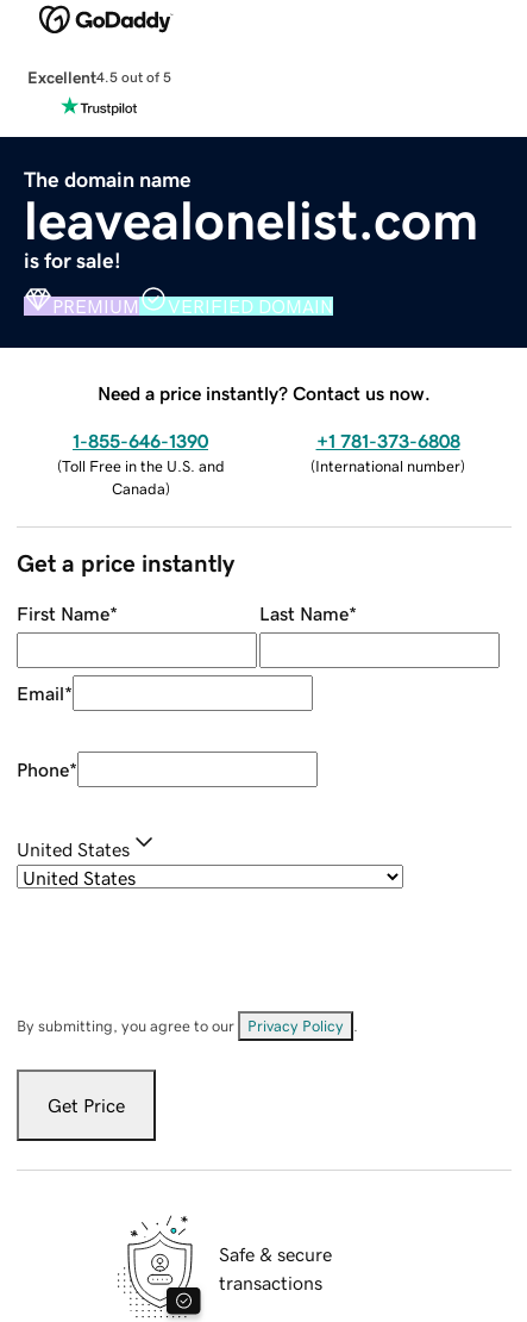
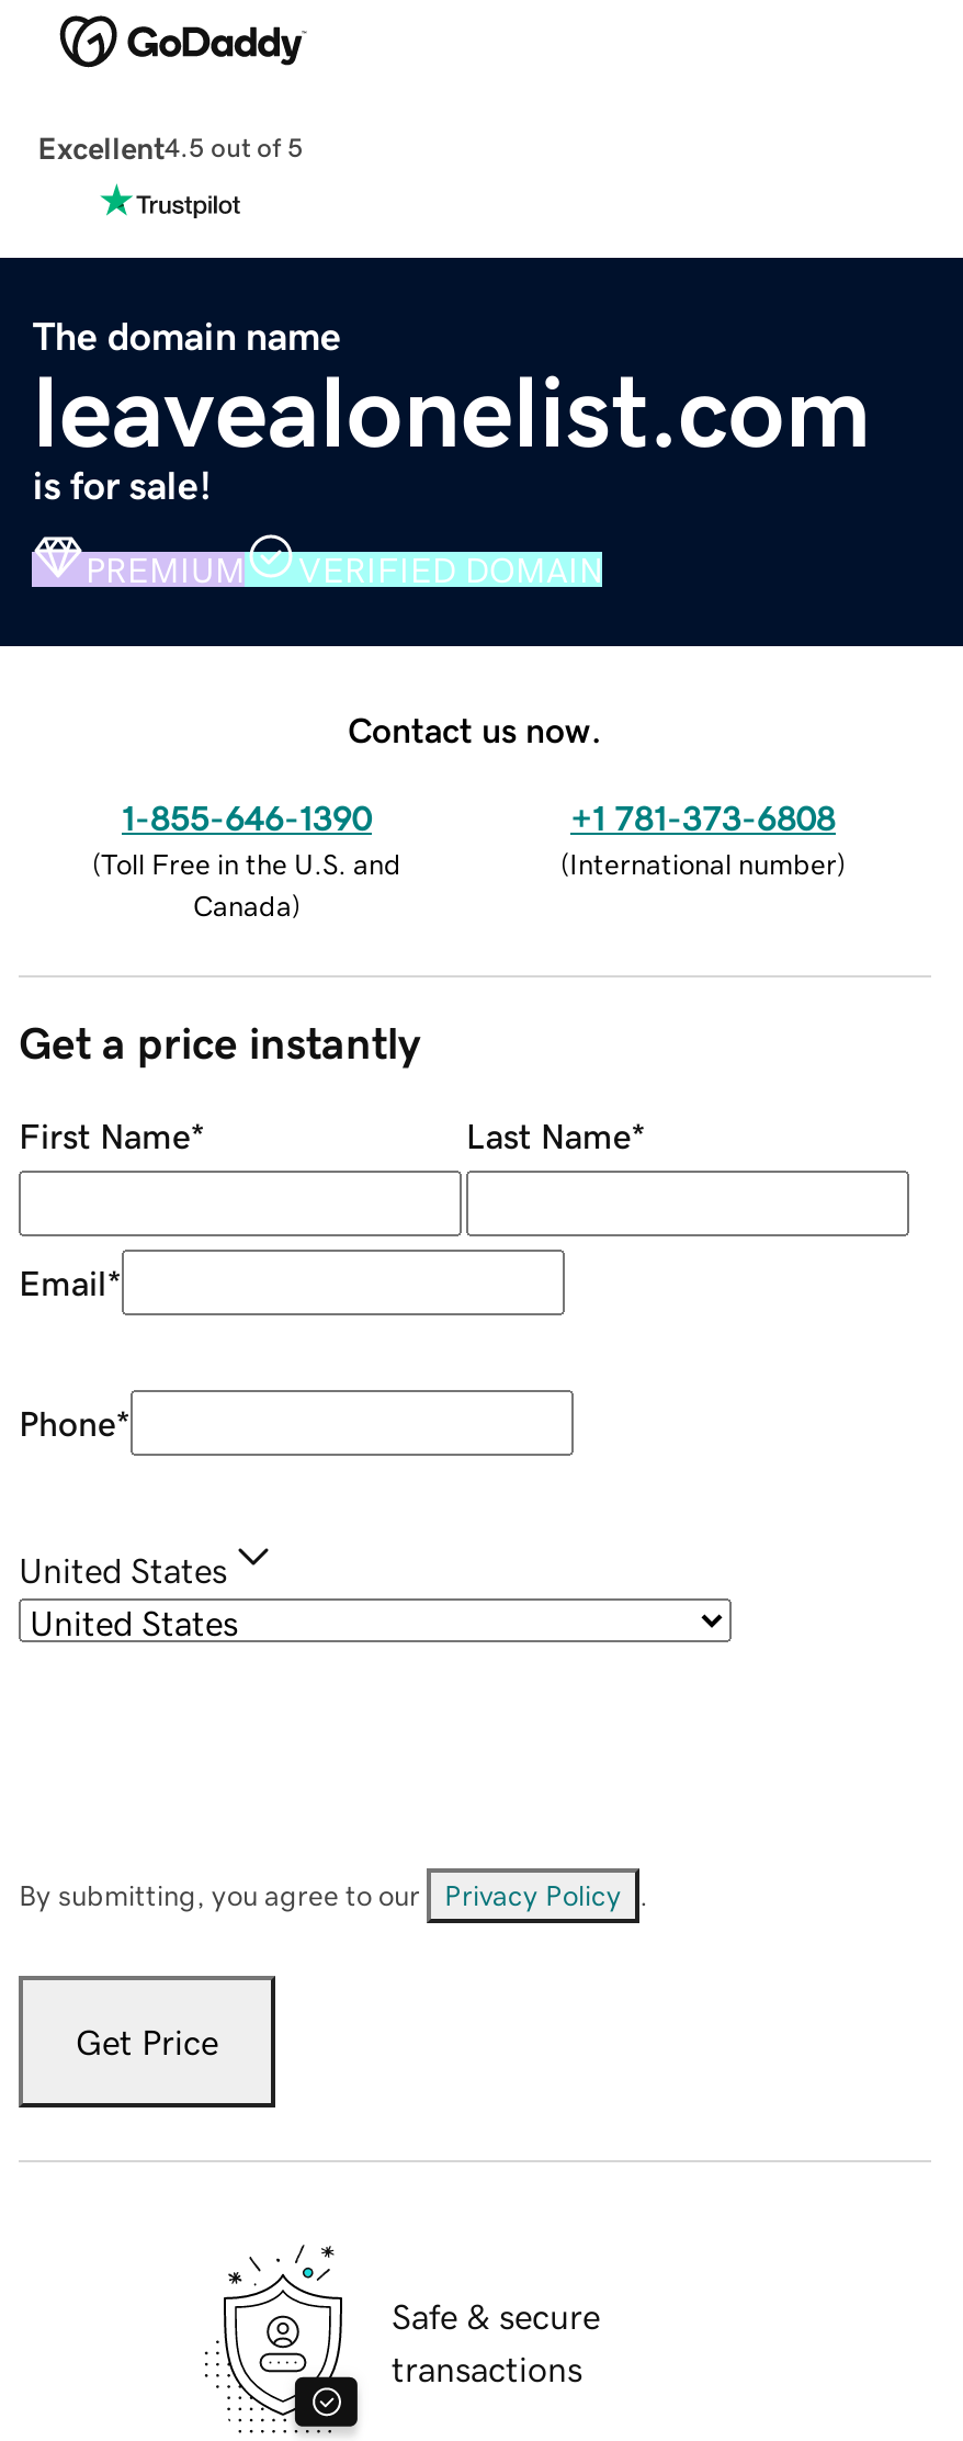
[98,383,431,402] Need a price instantly? Contact us now. -> [348,711,602,746] Contact us now.

